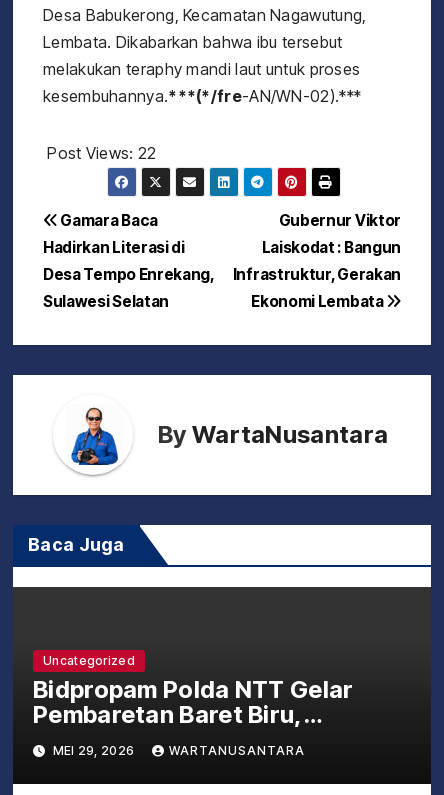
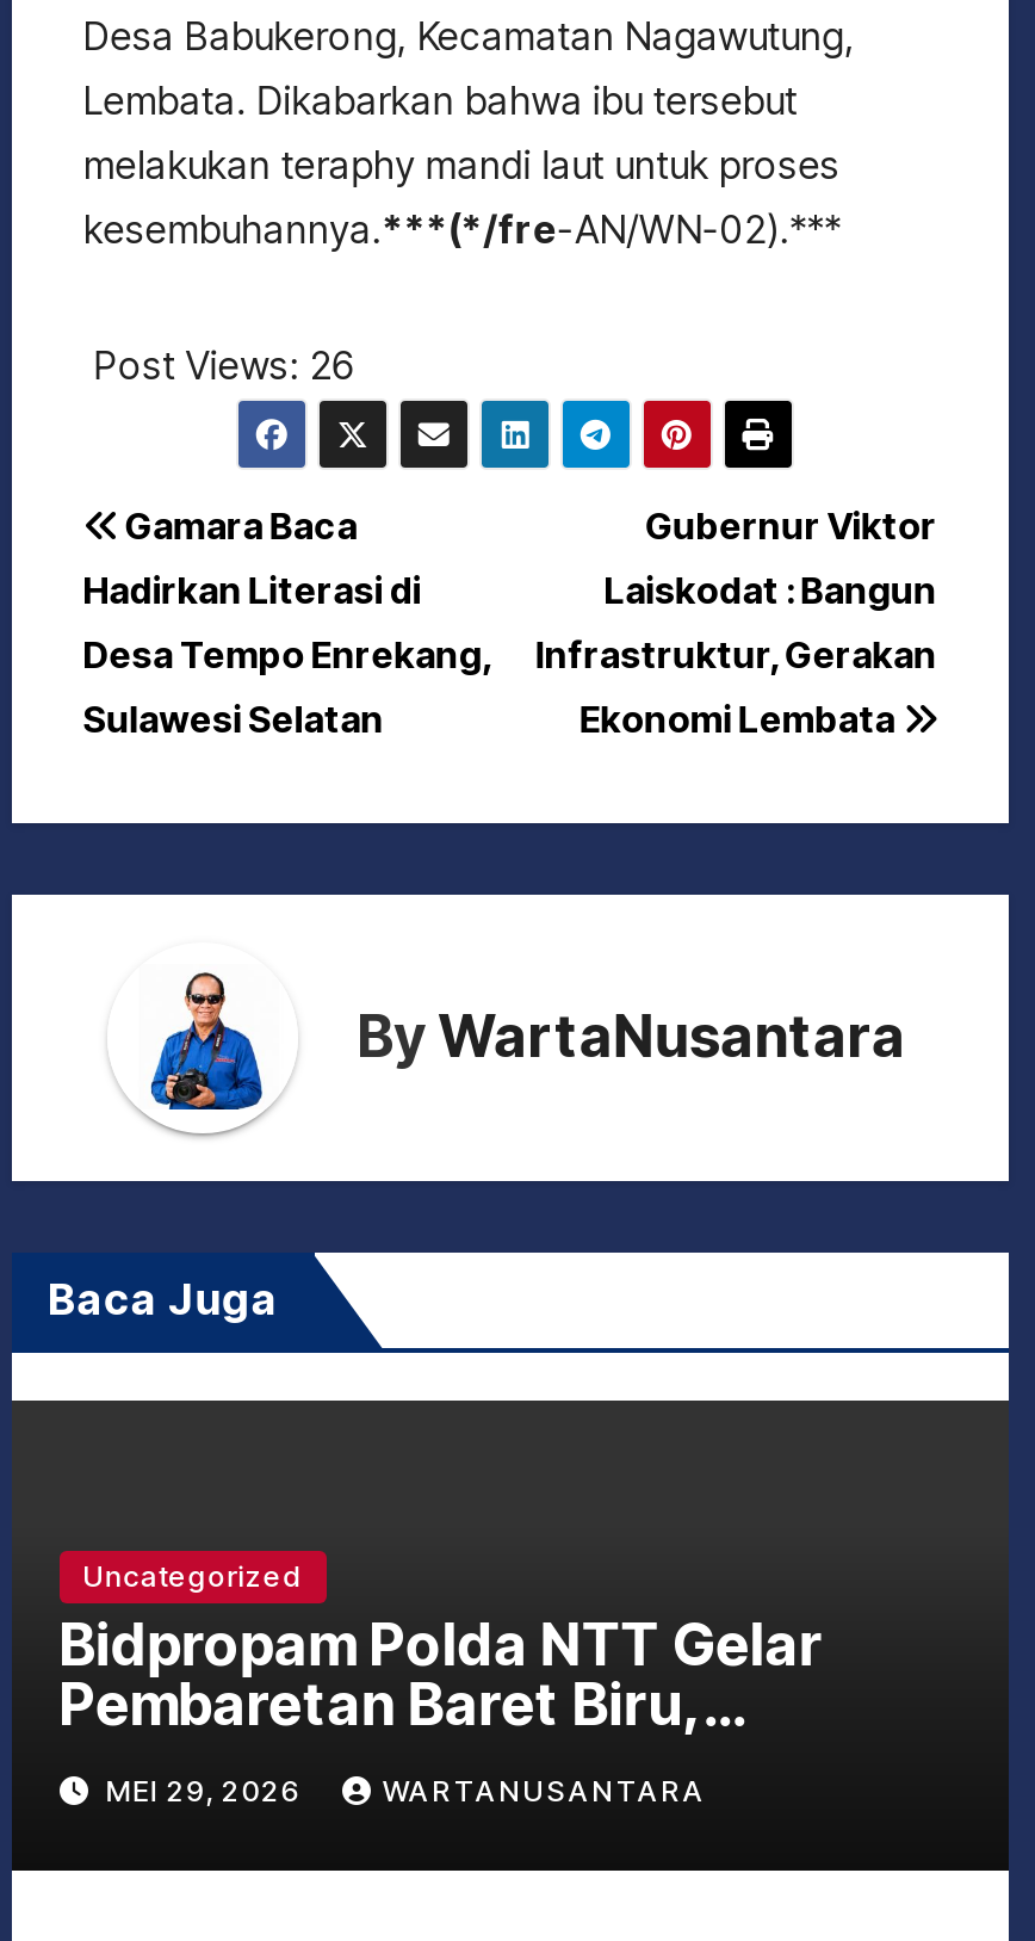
[47,143,156,163] Post Views: 22 -> [94,340,357,388] Post Views: 26

